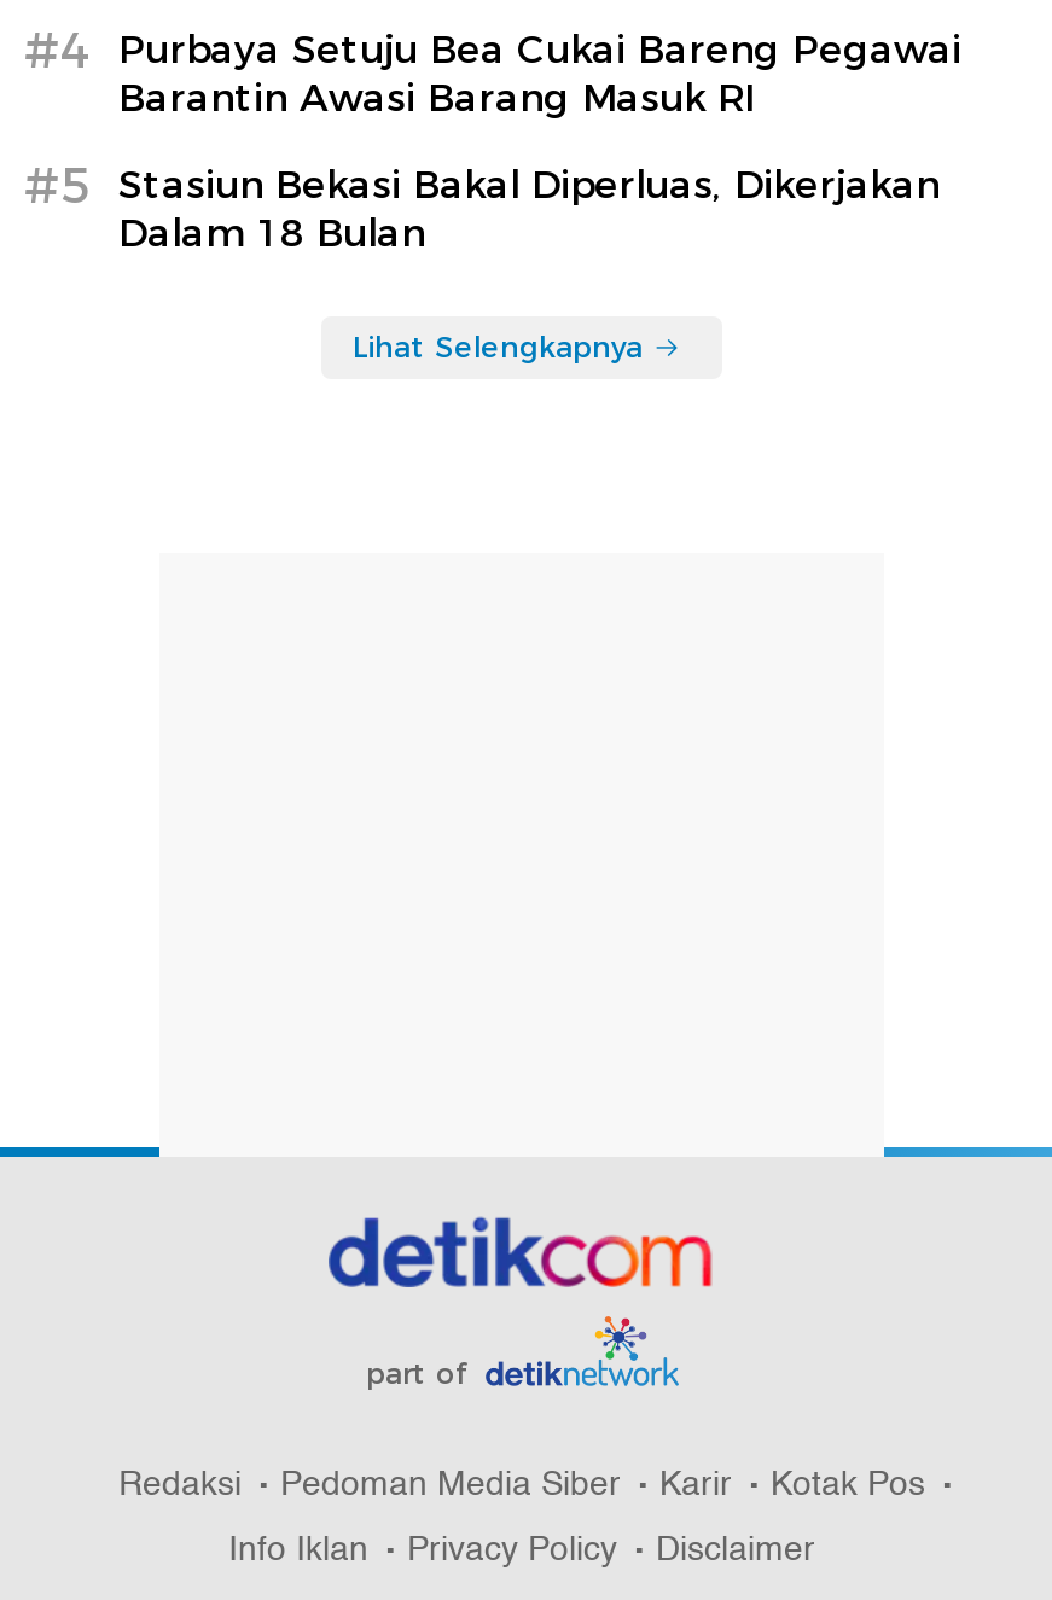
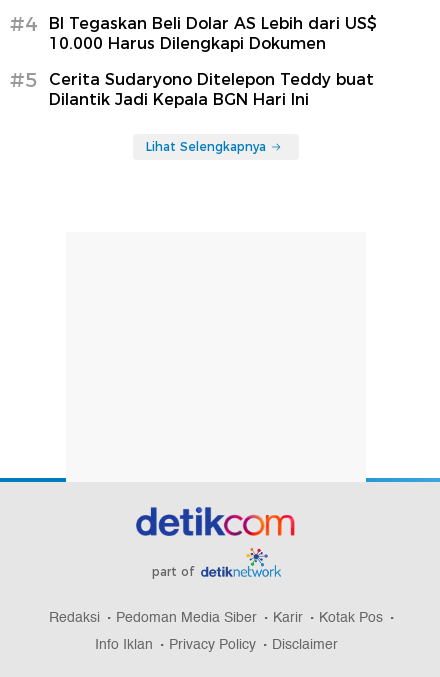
[118,26,961,120] Purbaya Setuju Bea Cukai Bareng Pegawai | Barantin Awasi Barang Masuk RI -> [49,14,377,53] BI Tegaskan Beli Dolar AS Lebih dari US$ | 10.000 Harus Dilengkapi Dokumen
[118,161,940,255] Stasiun Bekasi Bakal Diperluas, Dikerjakan | Dalam 18 Bulan -> [49,70,374,109] Cerita Sudaryono Ditelepon Teddy buat | Dilantik Jadi Kepala BGN Hari Ini

